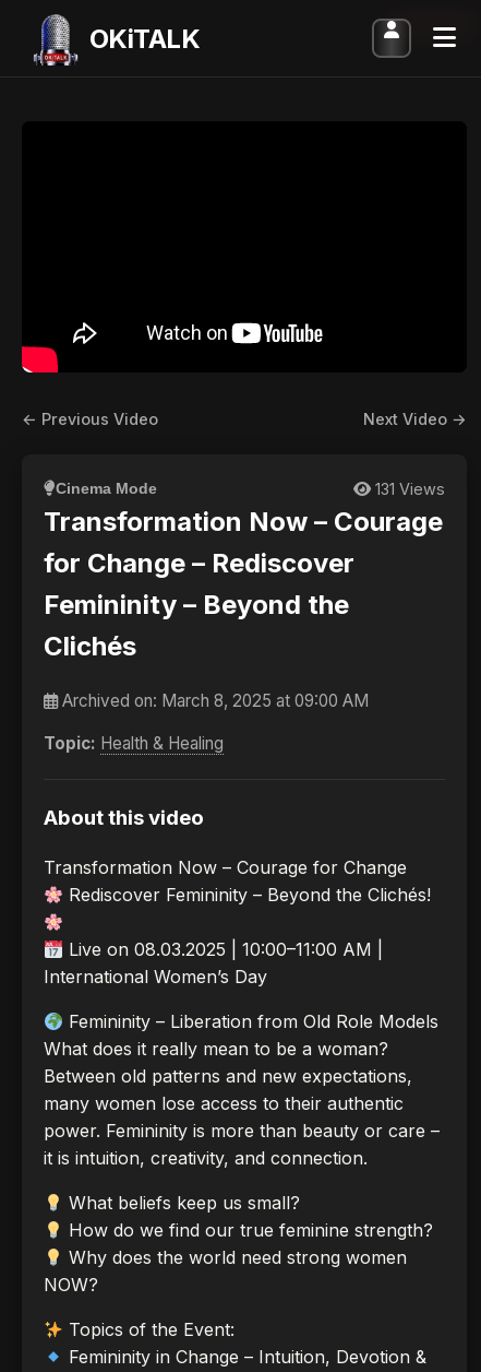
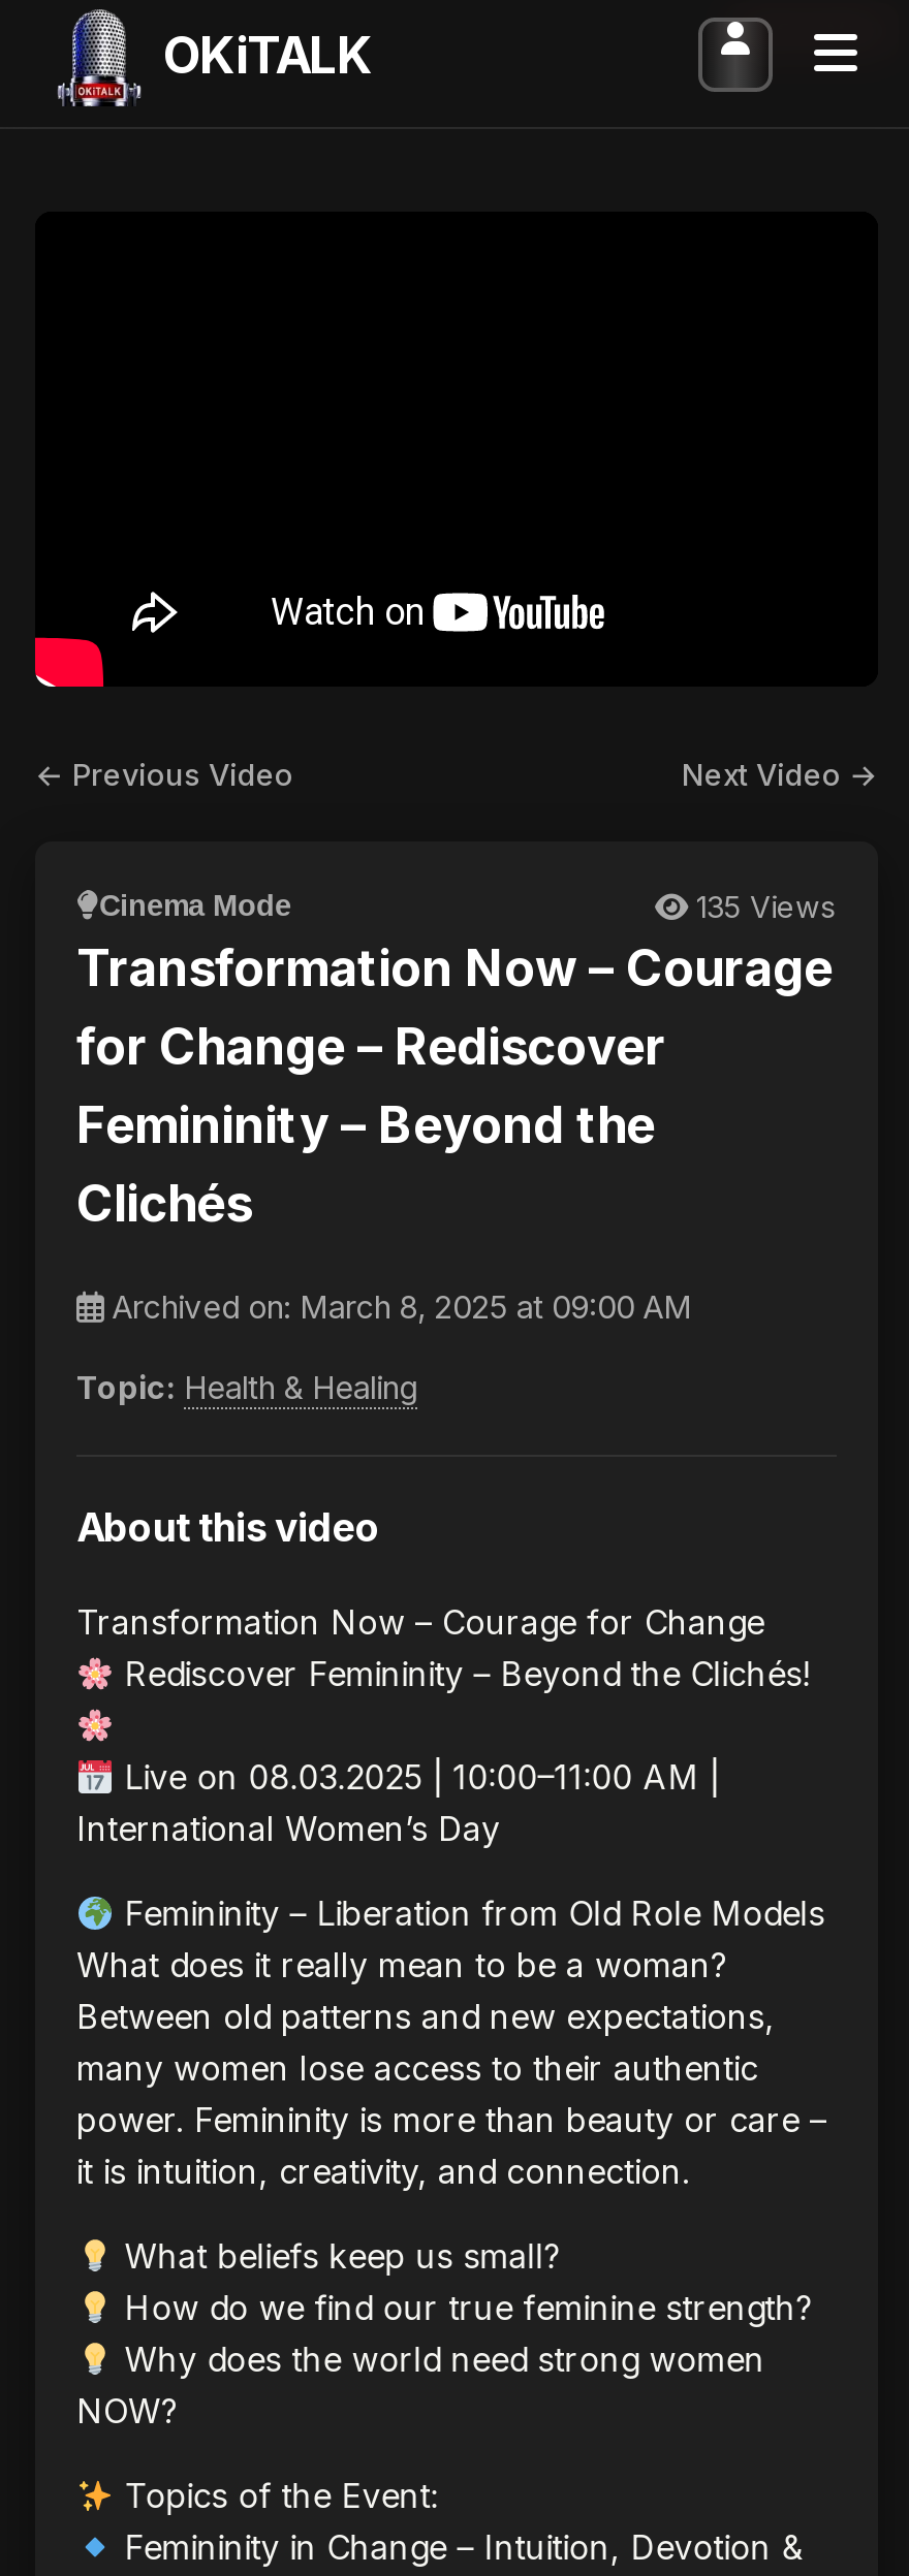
[371,479,445,498] 131 Views -> [688,888,837,923] 135 Views

